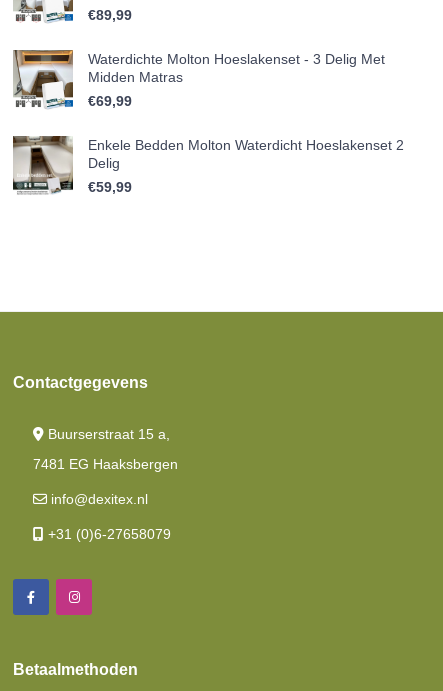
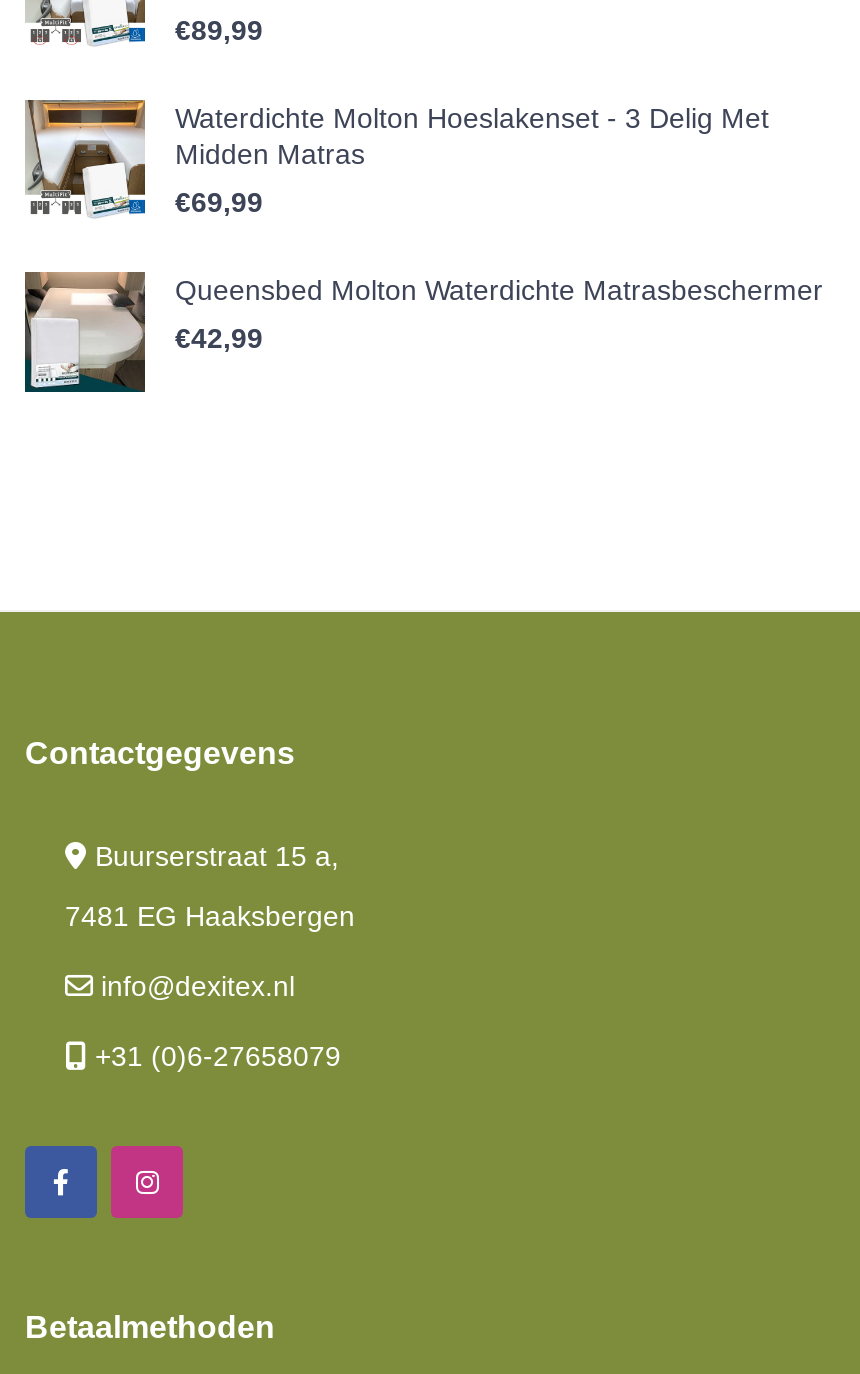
[12,135,404,196] [image] | Enkele Bedden Molton Waterdicht Hoeslakenset 2 | Delig -> [23,270,823,394] [image] | Queensbed Molton Waterdichte Matrasbeschermer
[88,179,132,195] €59,99 -> [175,321,263,353] €42,99

